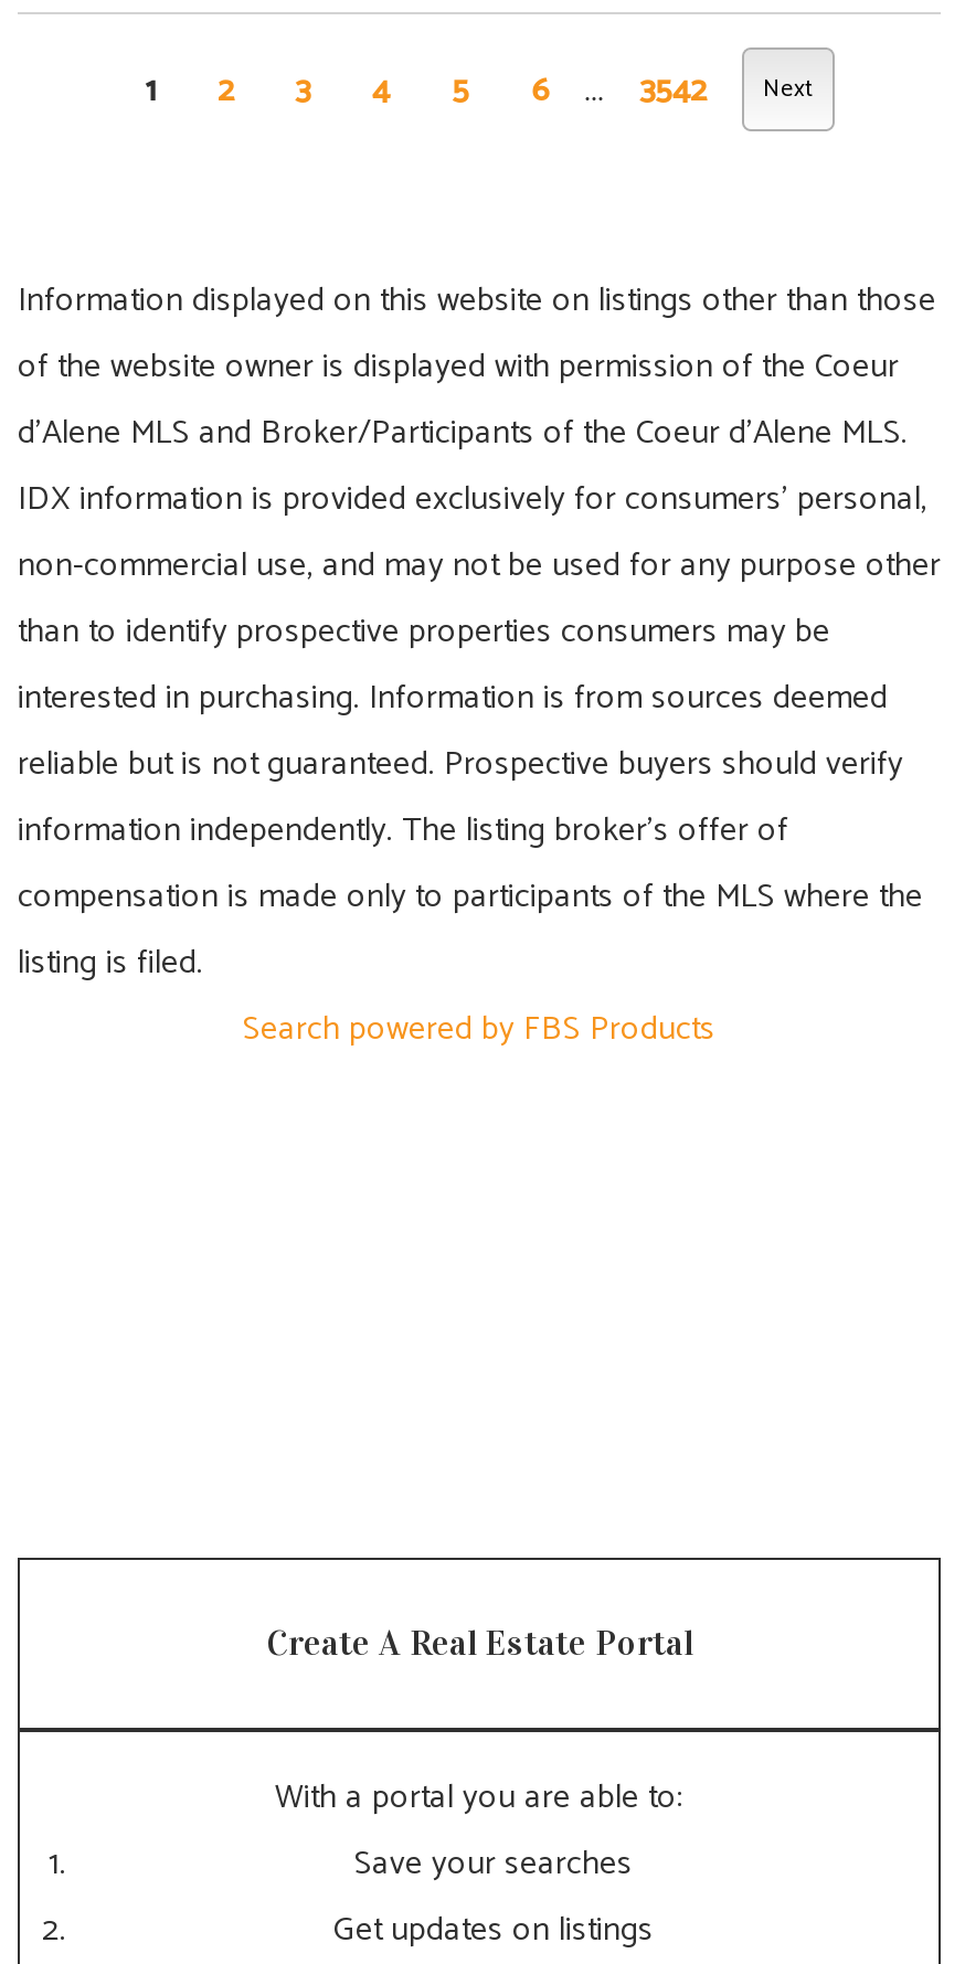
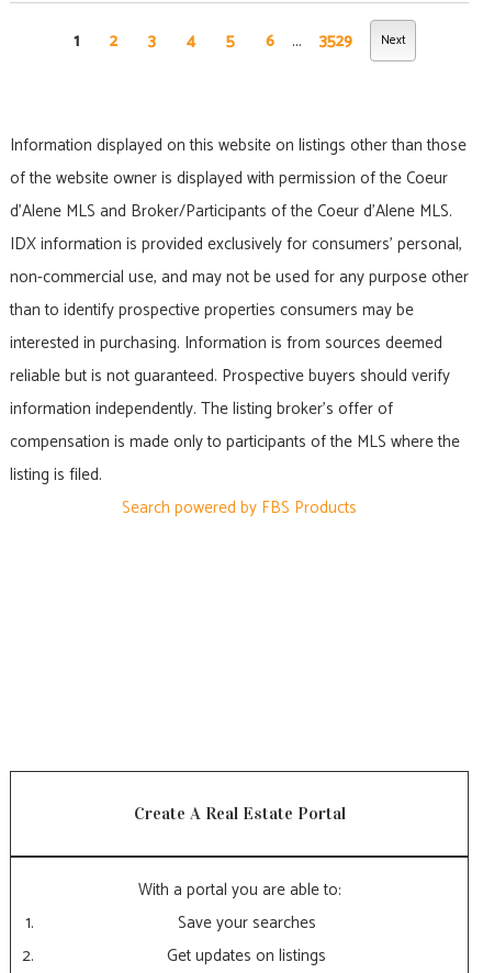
[145,62,814,117] 1 2 3 4 5 6 ... 3542 Next -> [73,27,406,54] 1 2 3 4 5 6 ... 3529 Next

